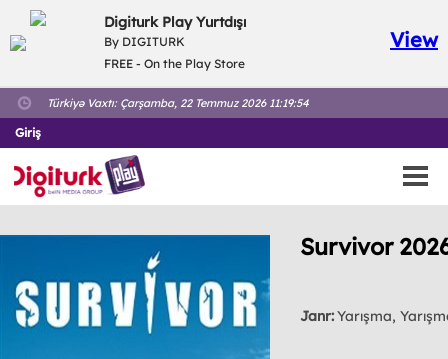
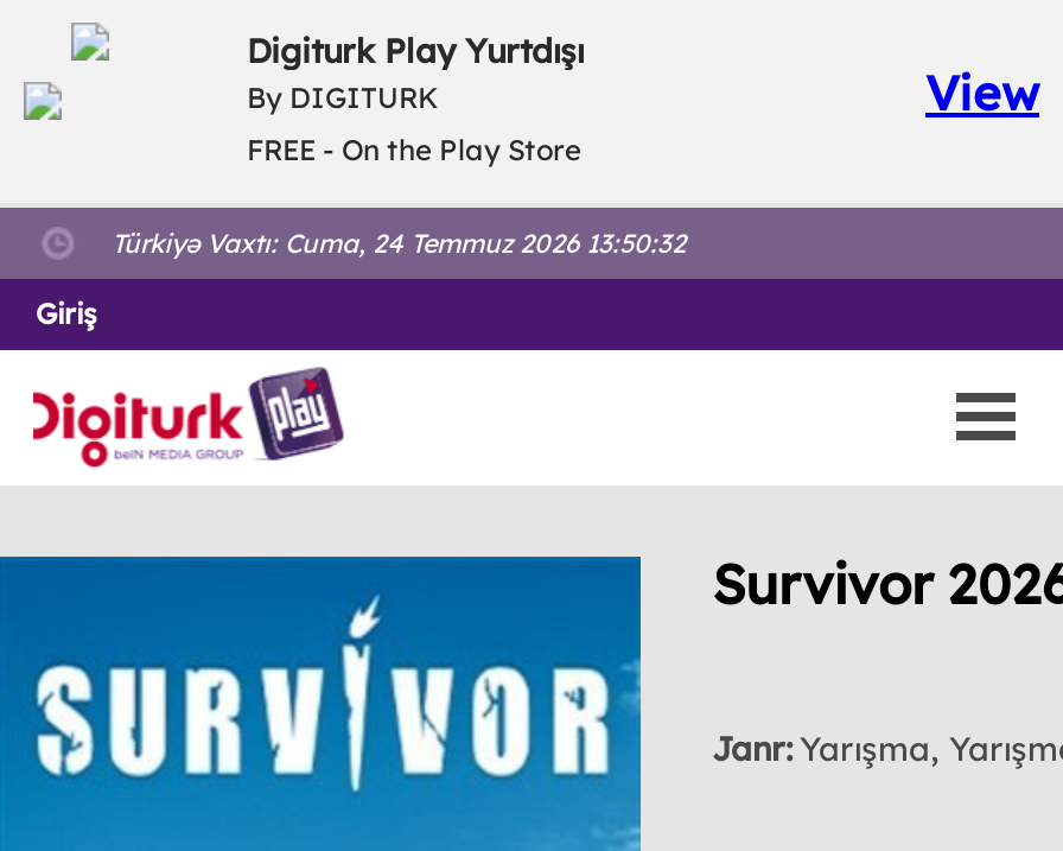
[47,96,309,110] Türkiyə Vaxtı: Çarşamba, 22 Temmuz 2026 11:19:54 -> [112,227,686,260] Türkiyə Vaxtı: Cuma, 24 Temmuz 2026 13:50:32

